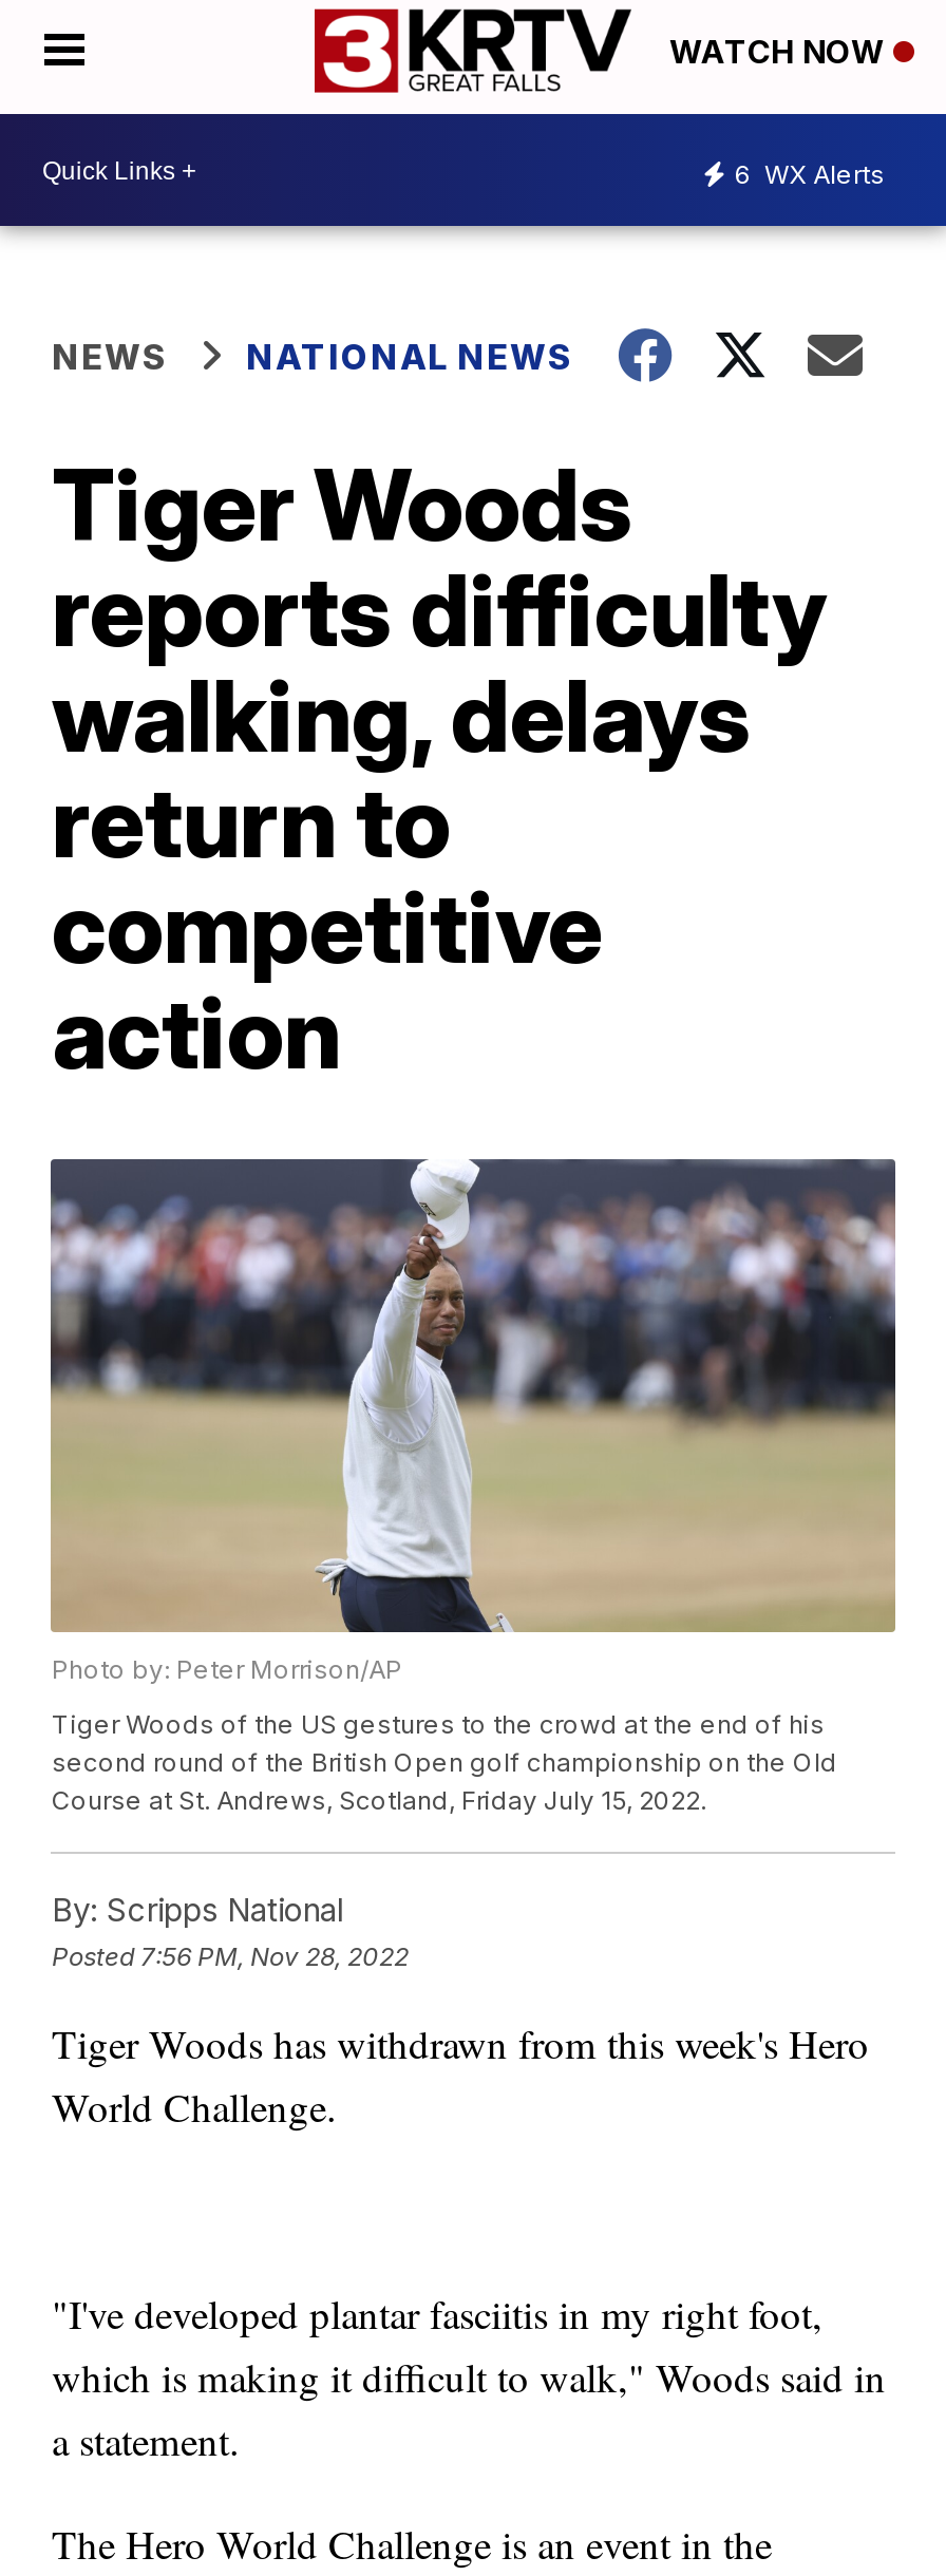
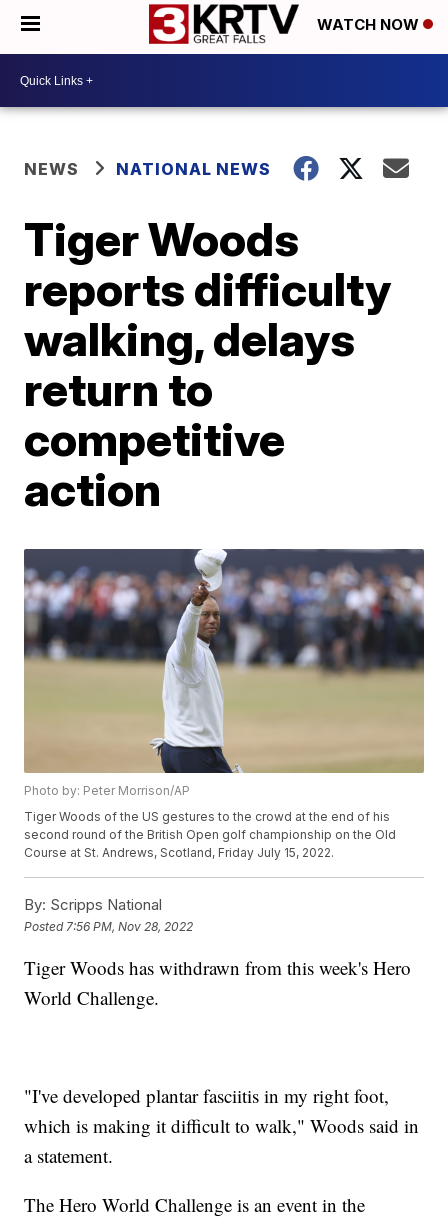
[735,157,885,189] 6 WX Alerts -> none

